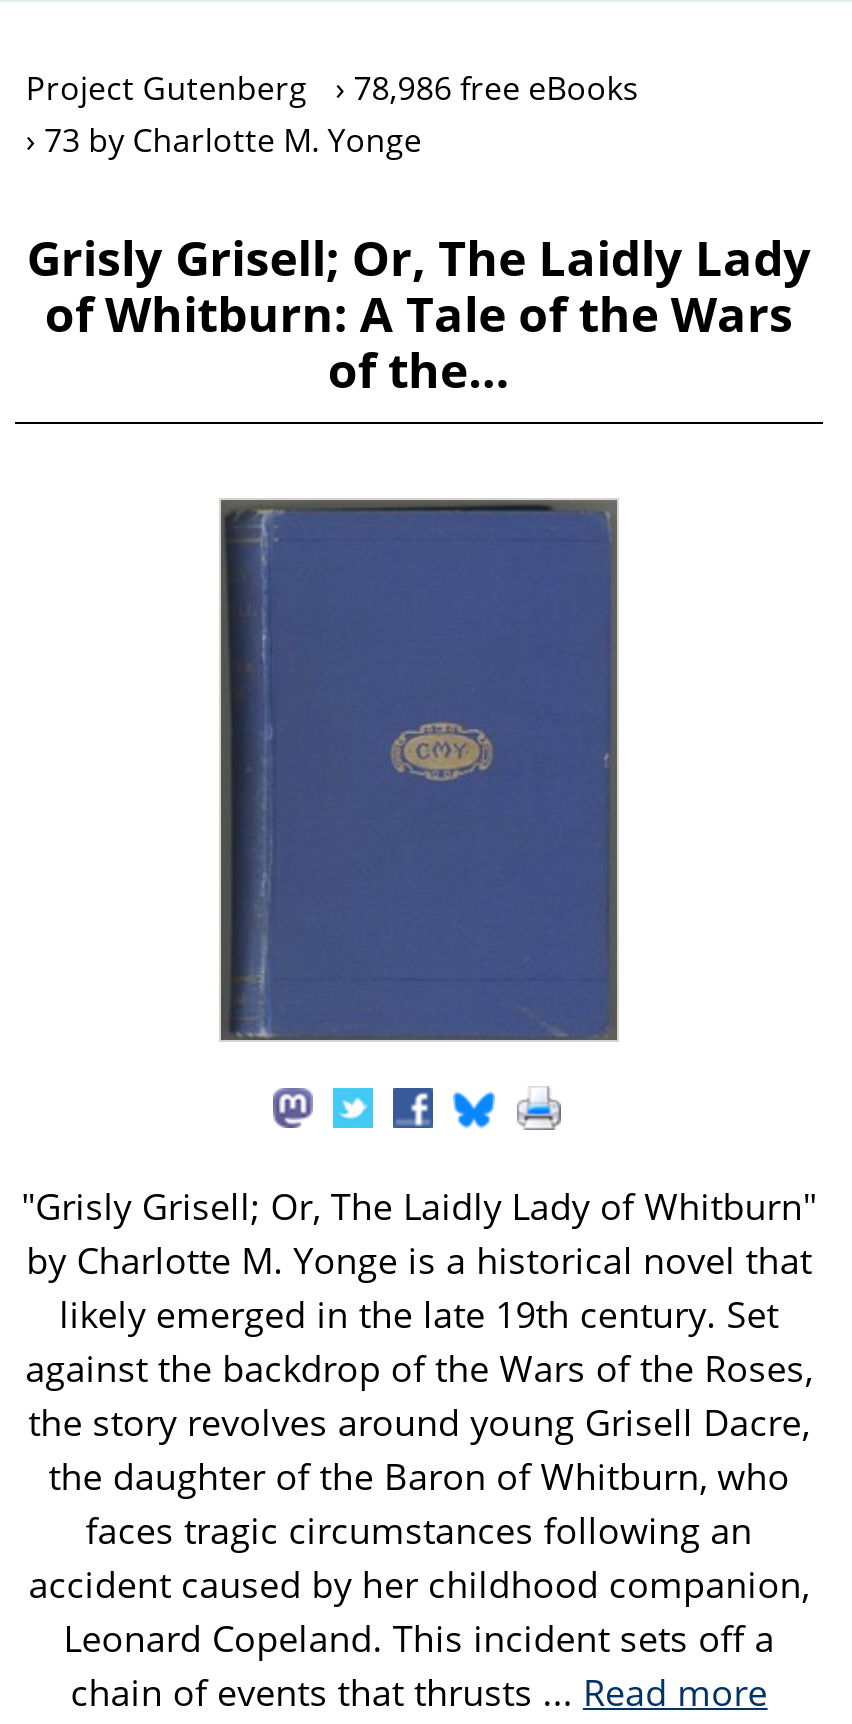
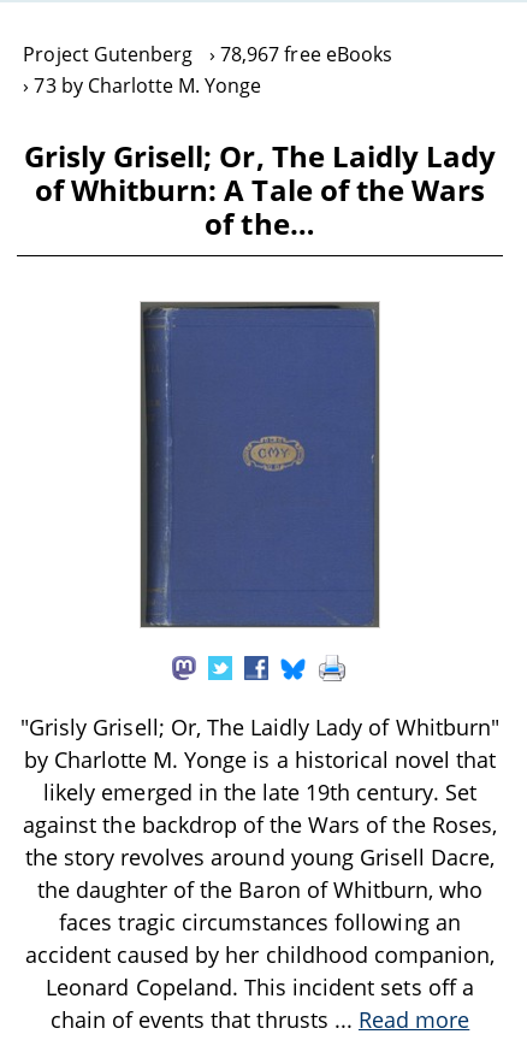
[26,66,639,110] Project Gutenberg 78,986 free eBooks -> [23,41,392,67] Project Gutenberg 78,967 free eBooks

